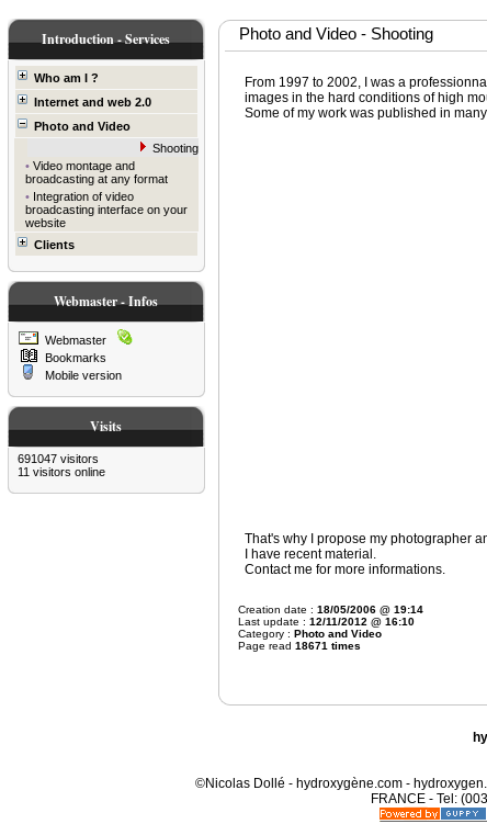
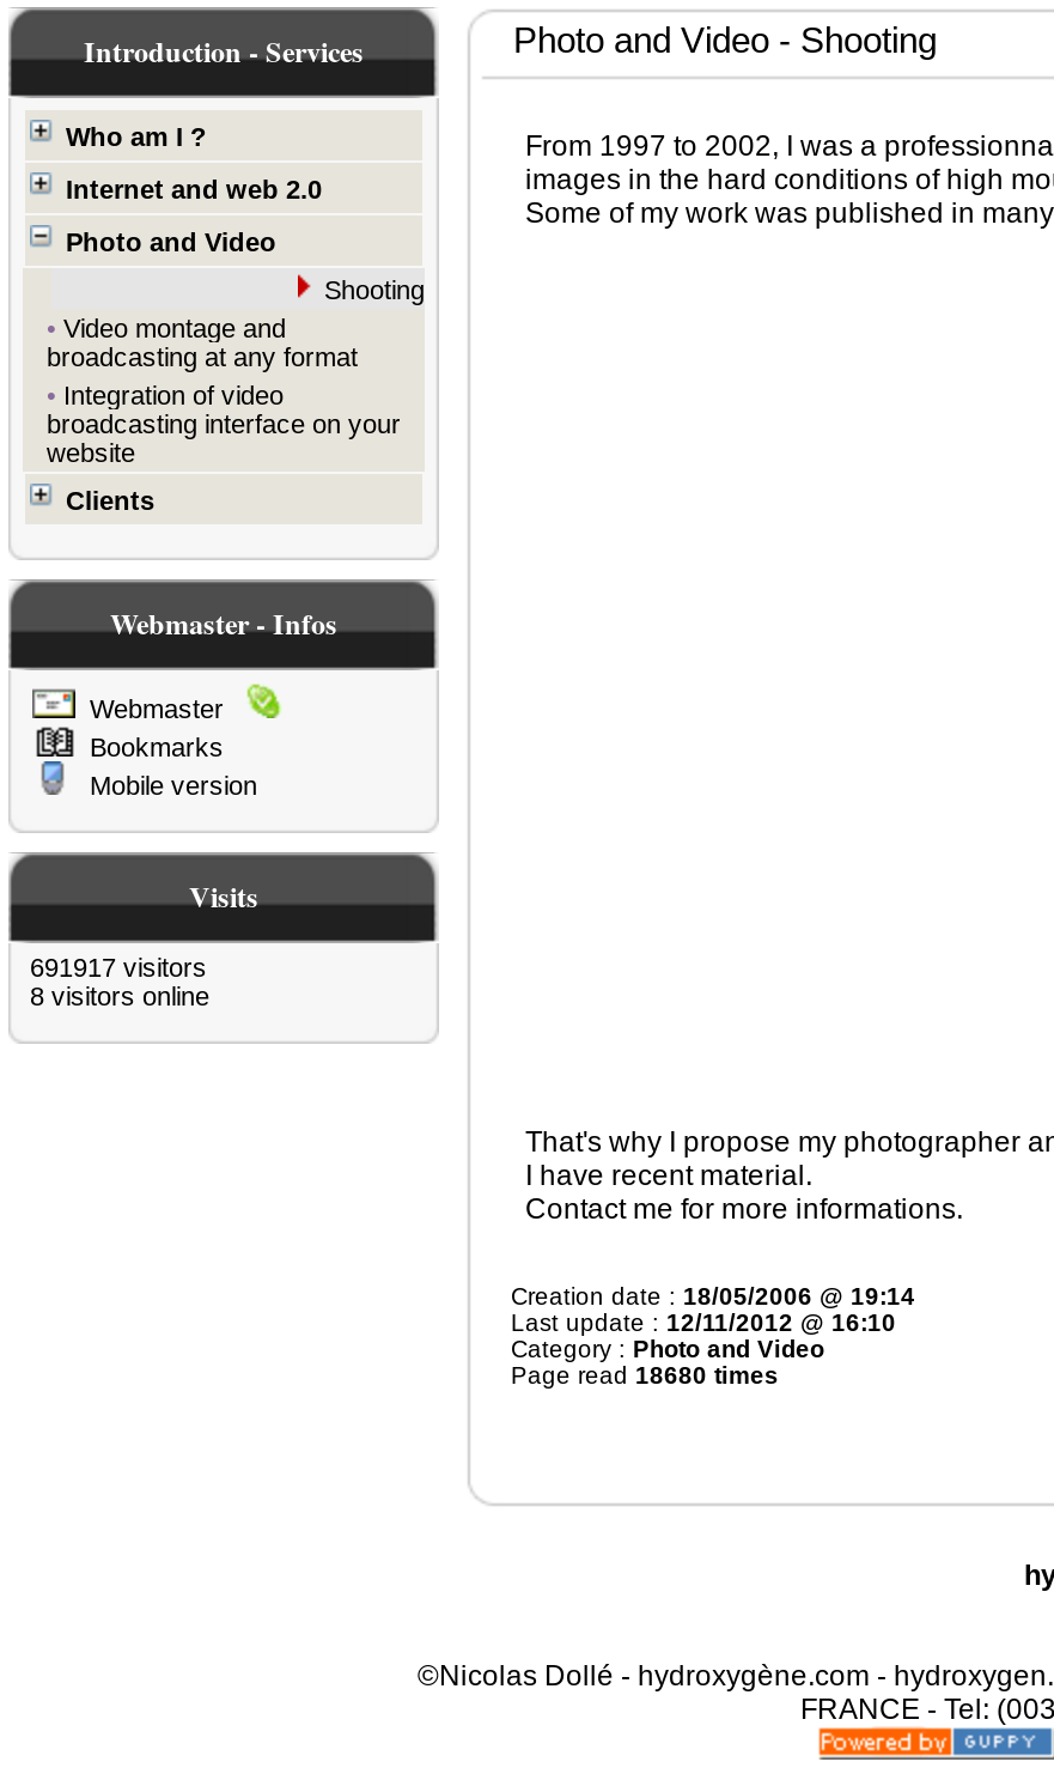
[14,452,99,465] 691047 visitors -> [23,953,207,982] 691917 visitors
[14,465,105,478] 11 visitors online -> [23,982,209,1010] 8 visitors online
[238,640,361,652] Page read 18671 times -> [511,1362,779,1389] Page read 18680 times

